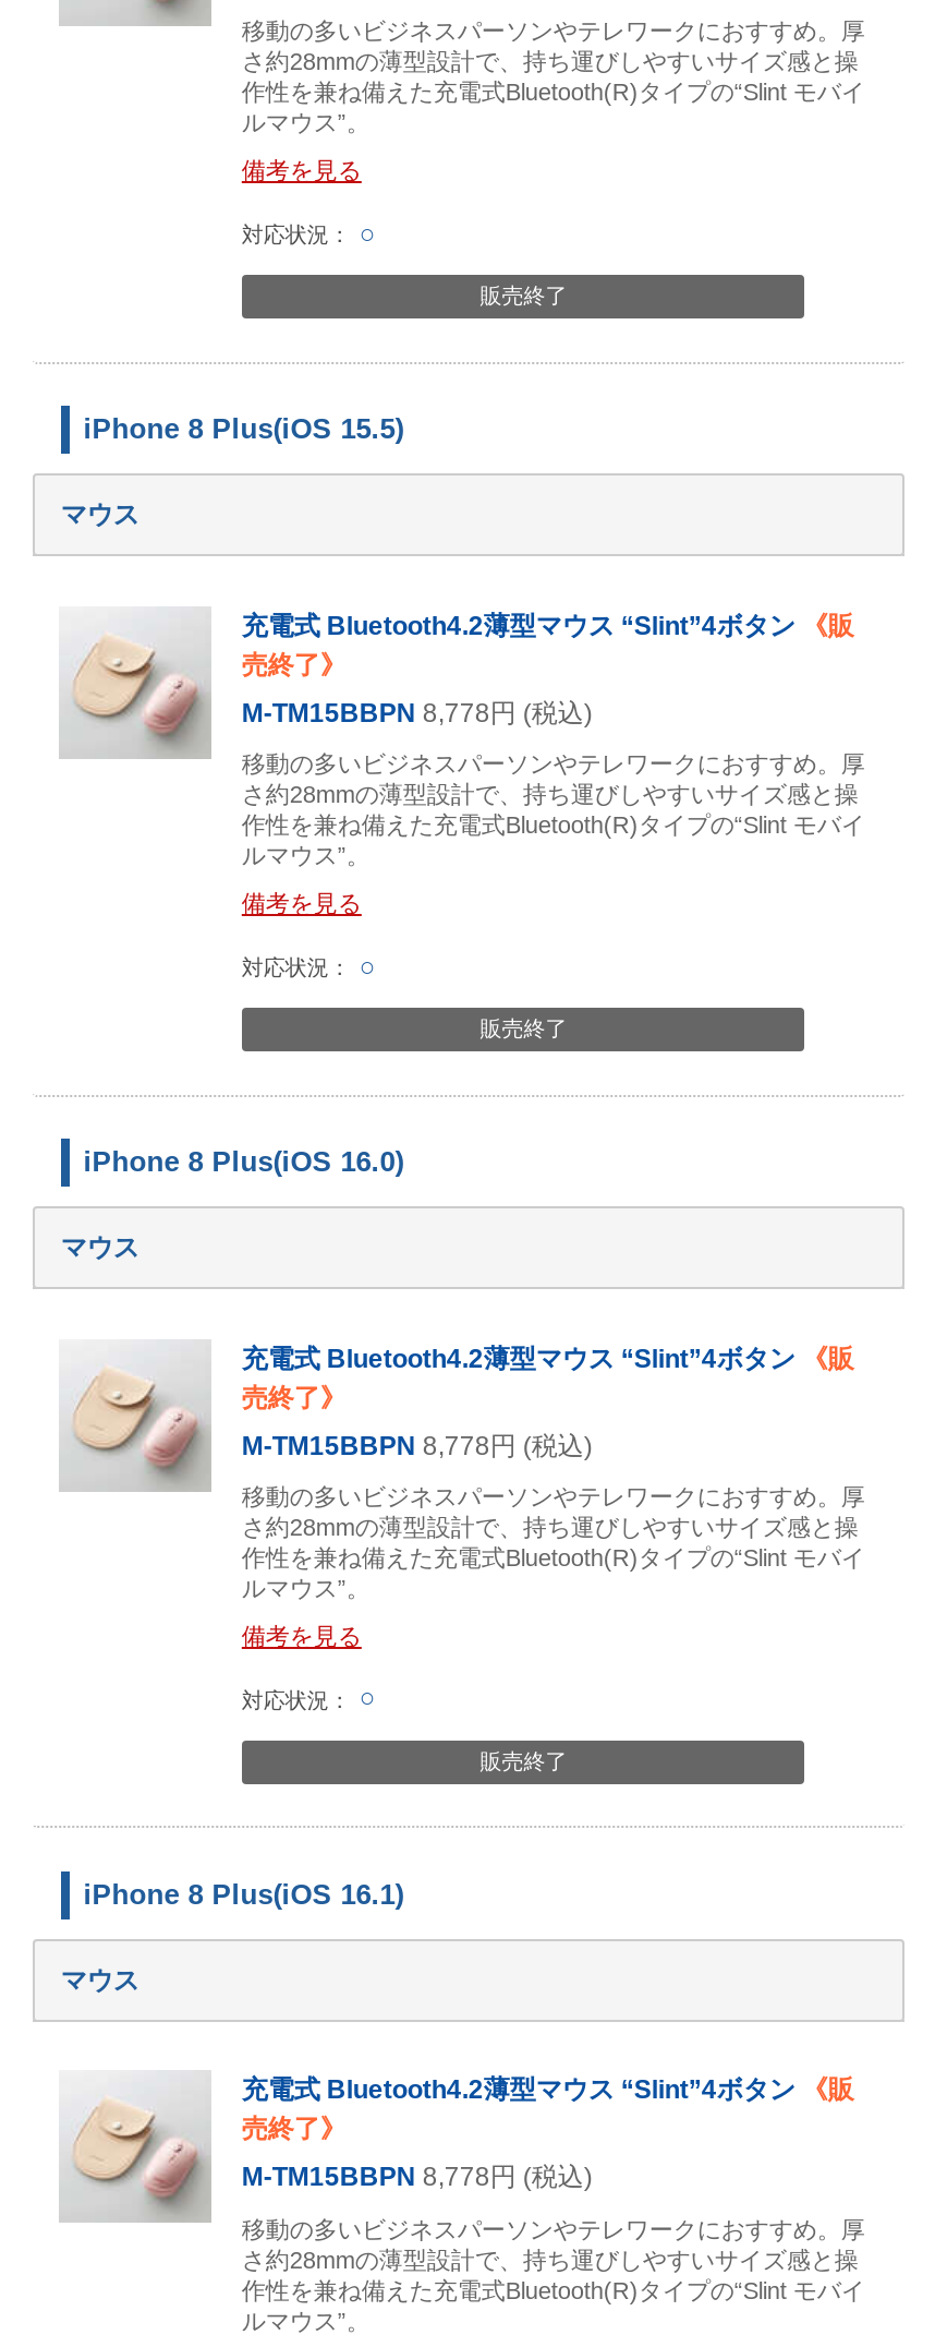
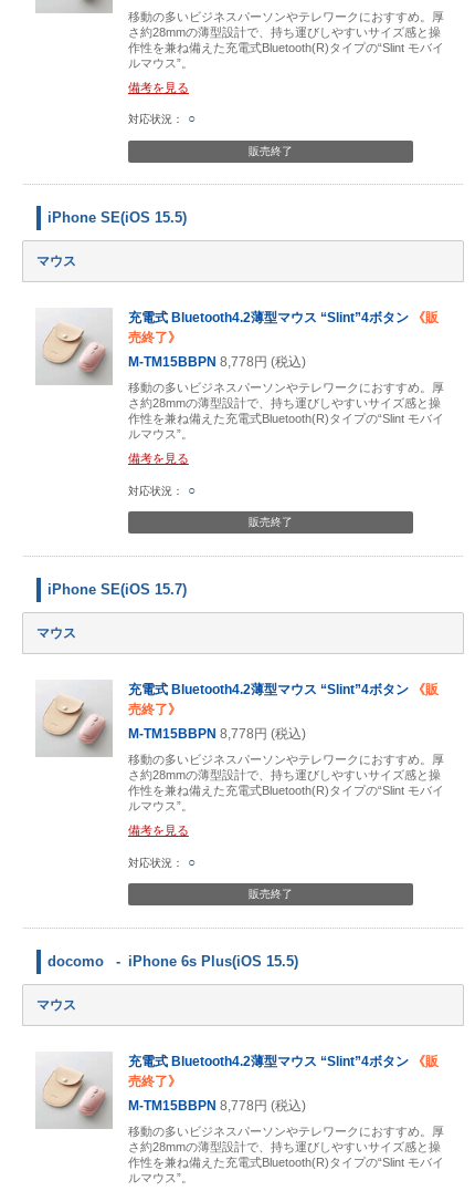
[83,413,404,446] iPhone 8 Plus(iOS 15.5) -> [48,210,187,226] iPhone SE(iOS 15.5)
[83,1146,404,1178] iPhone 8 Plus(iOS 16.0) -> [48,581,187,598] iPhone SE(iOS 15.7)
[83,1878,404,1911] iPhone 8 Plus(iOS 16.1) -> [48,953,298,970] docomo | iPhone 6s Plus(iOS 15.5)

